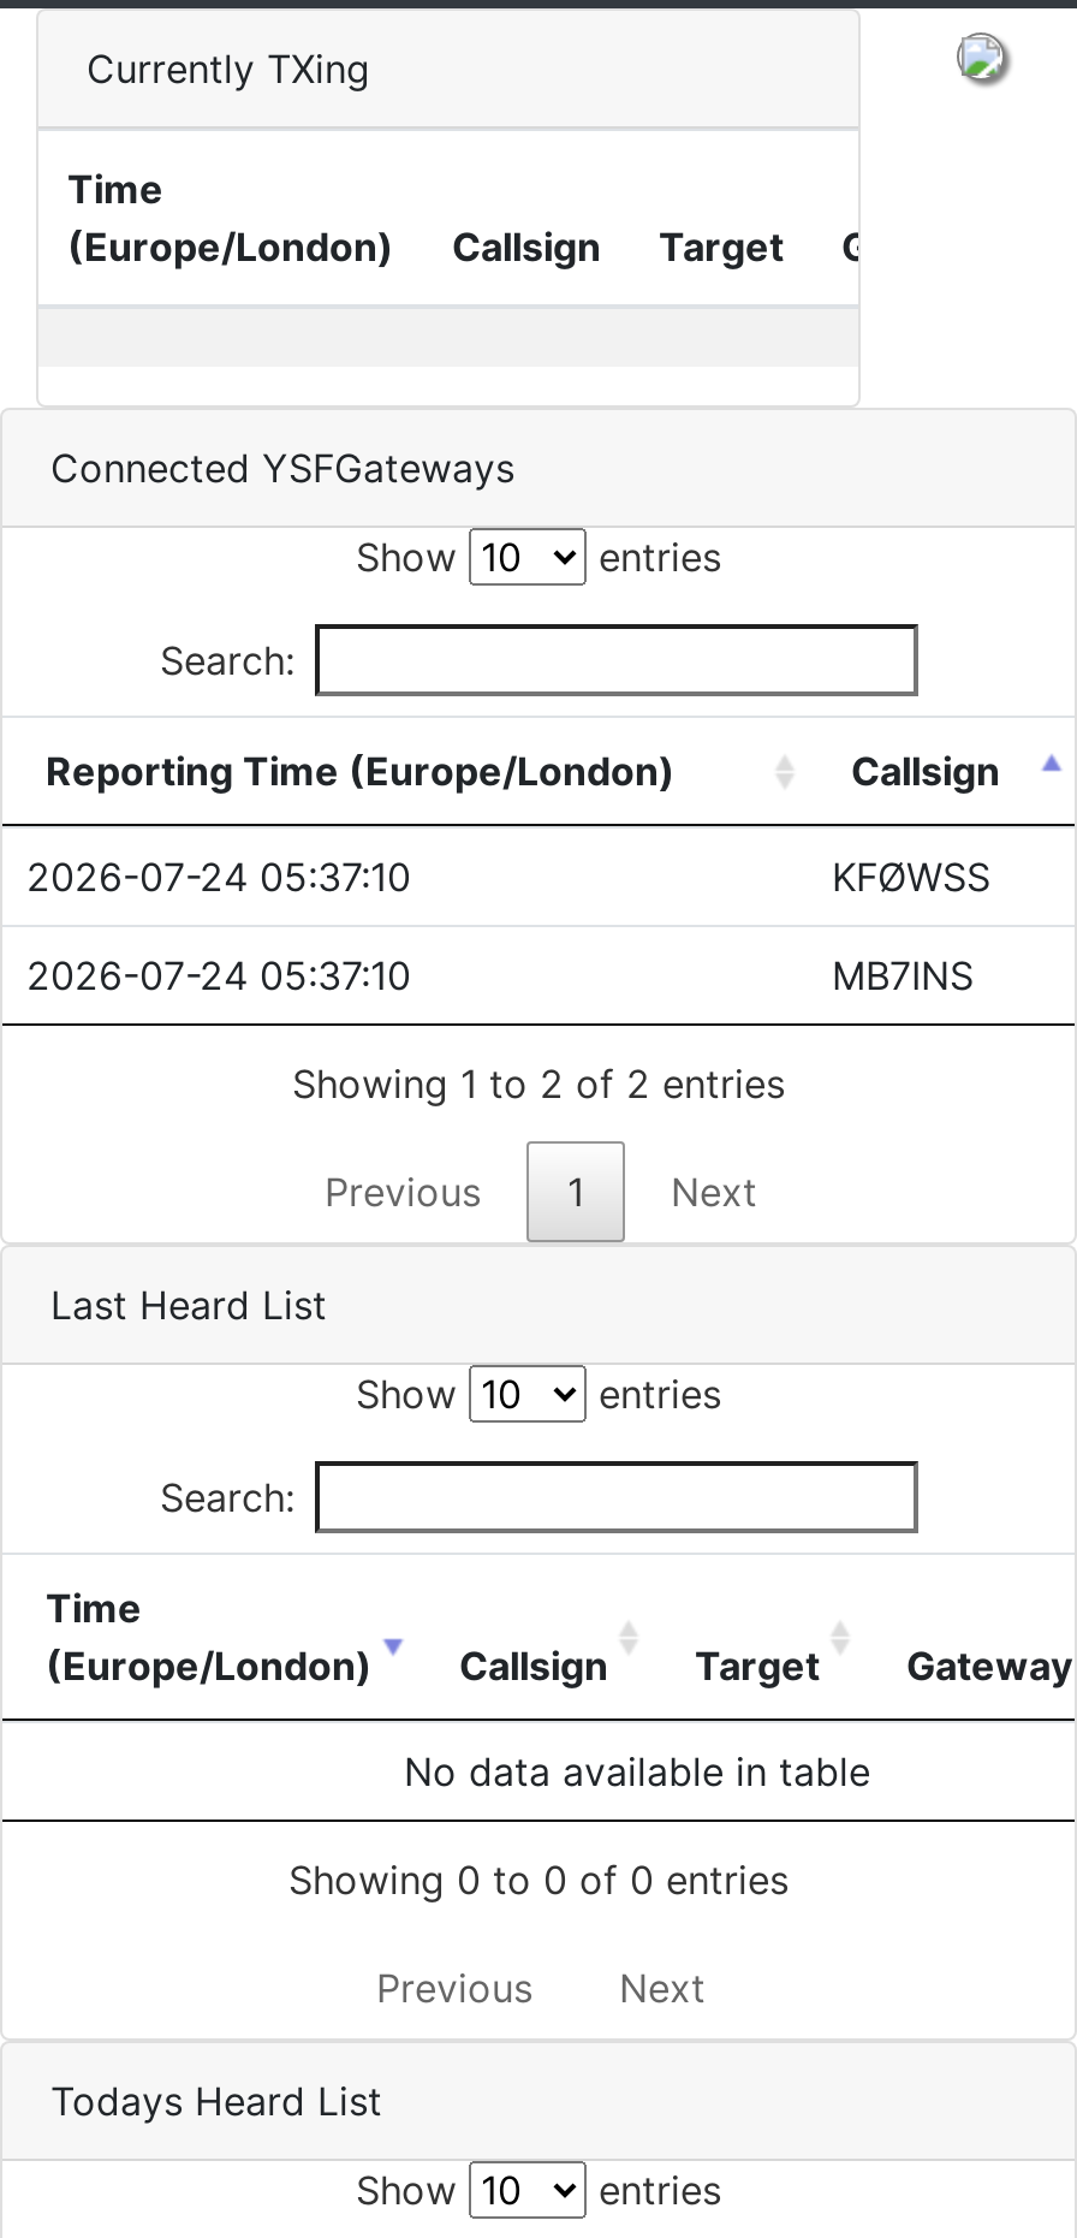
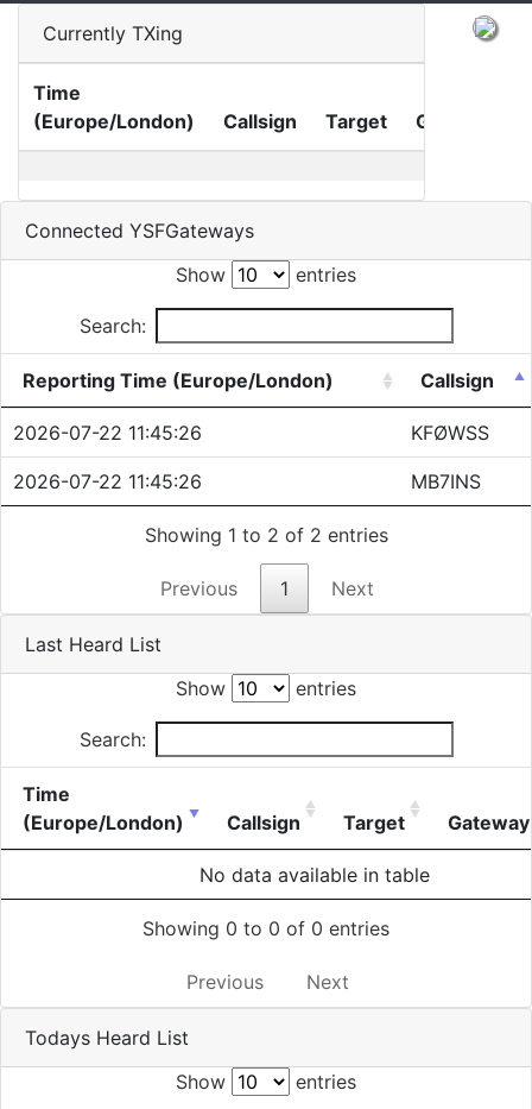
[26,853,411,901] 2026-07-24 05:37:10 -> [13,421,202,445] 2026-07-22 11:45:26
[26,951,411,999] 2026-07-24 05:37:10 -> [13,470,202,493] 2026-07-22 11:45:26

